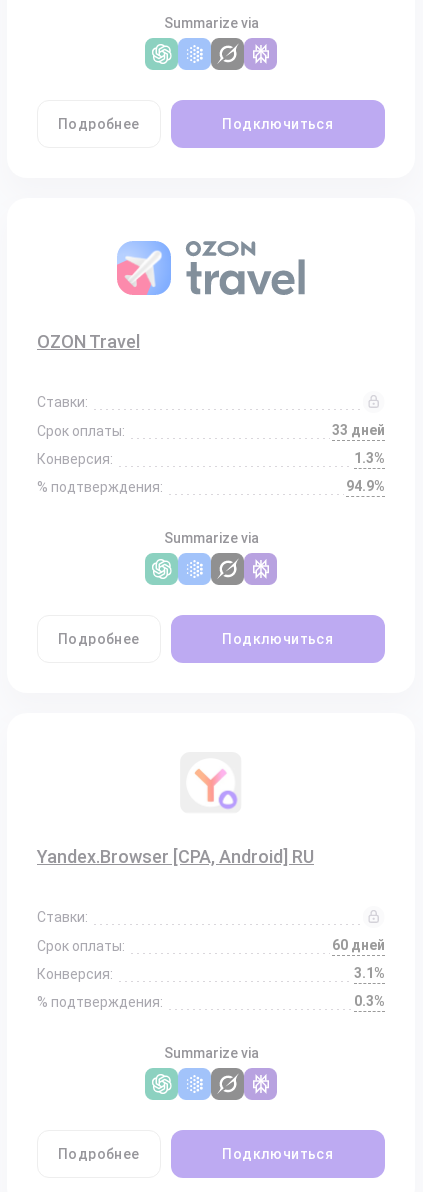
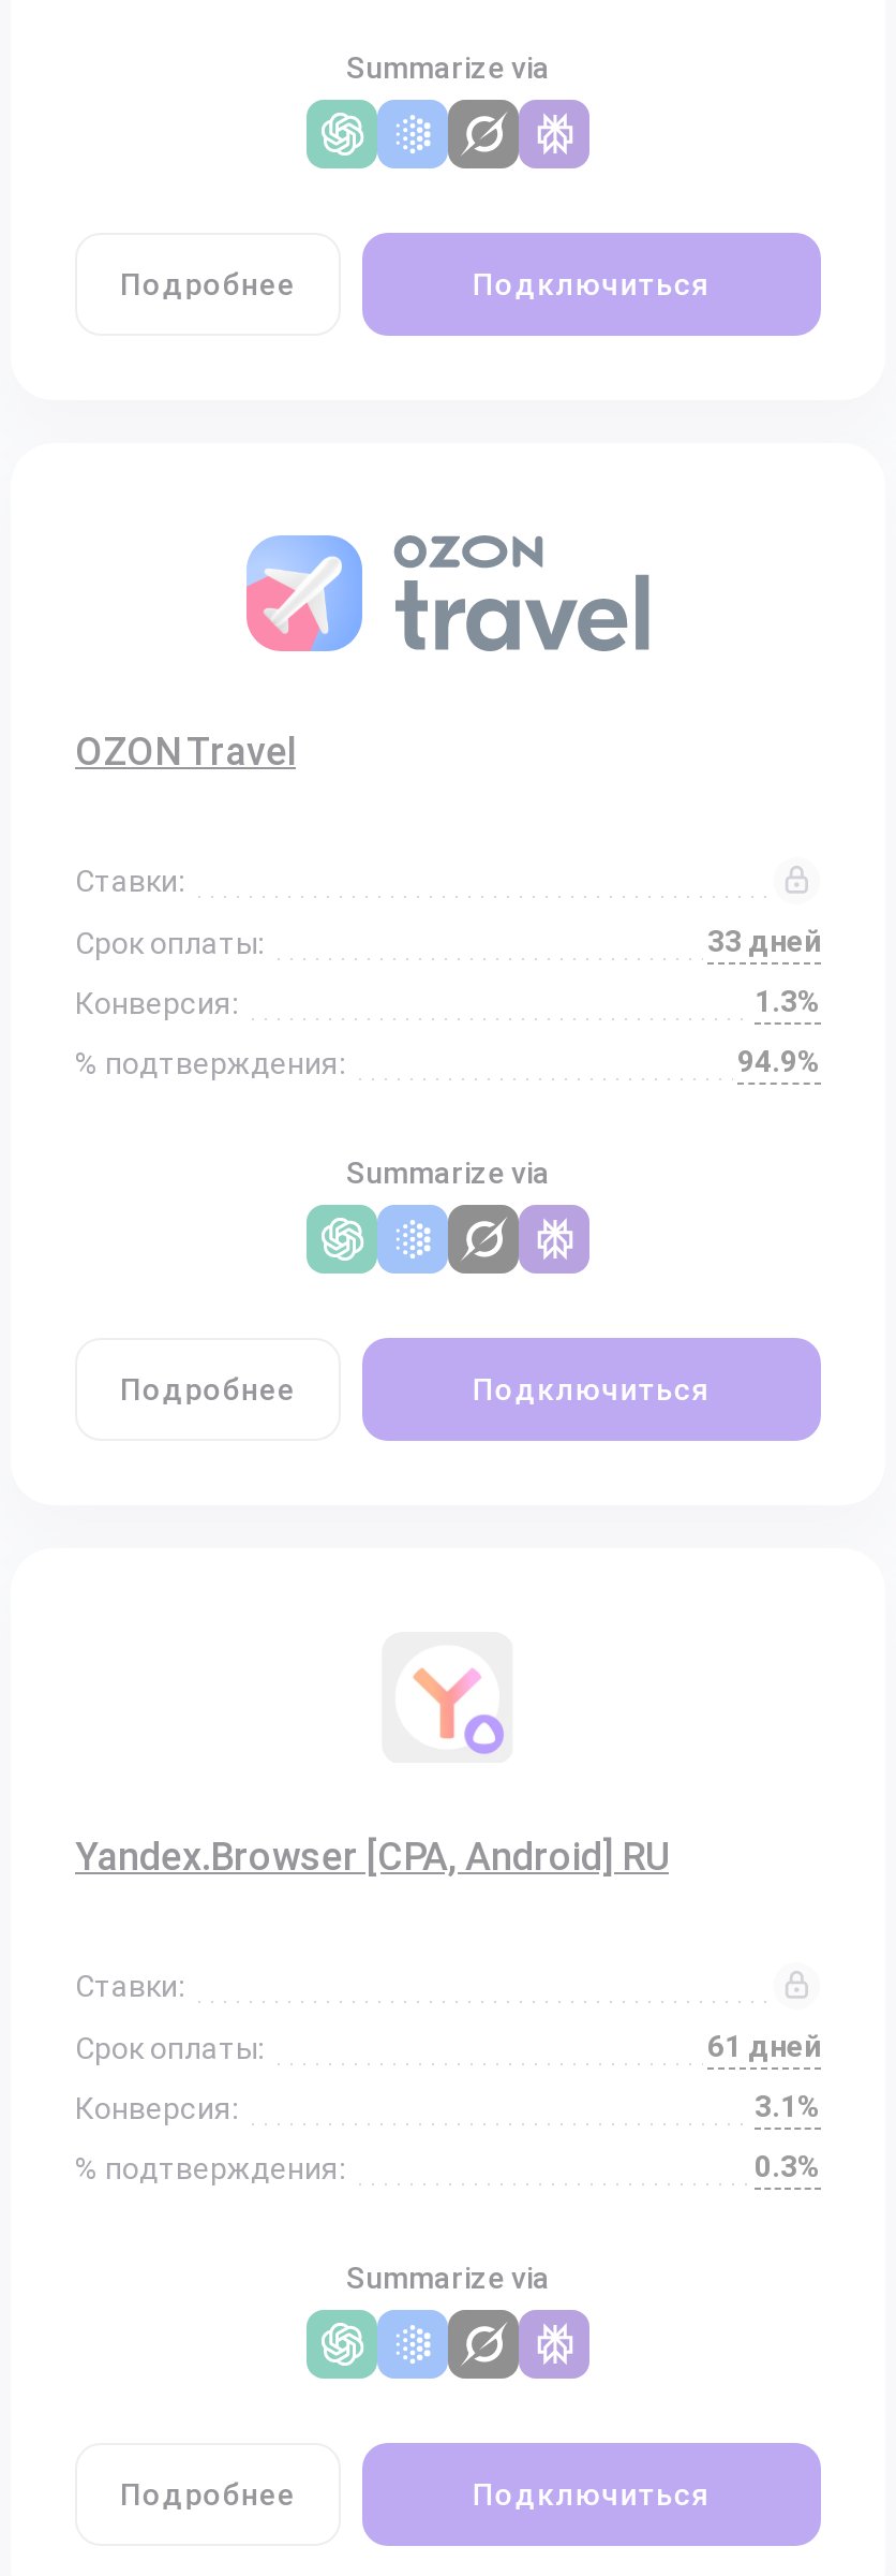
[332,937,385,953] 60 дней -> [707,2029,821,2063] 61 дней

